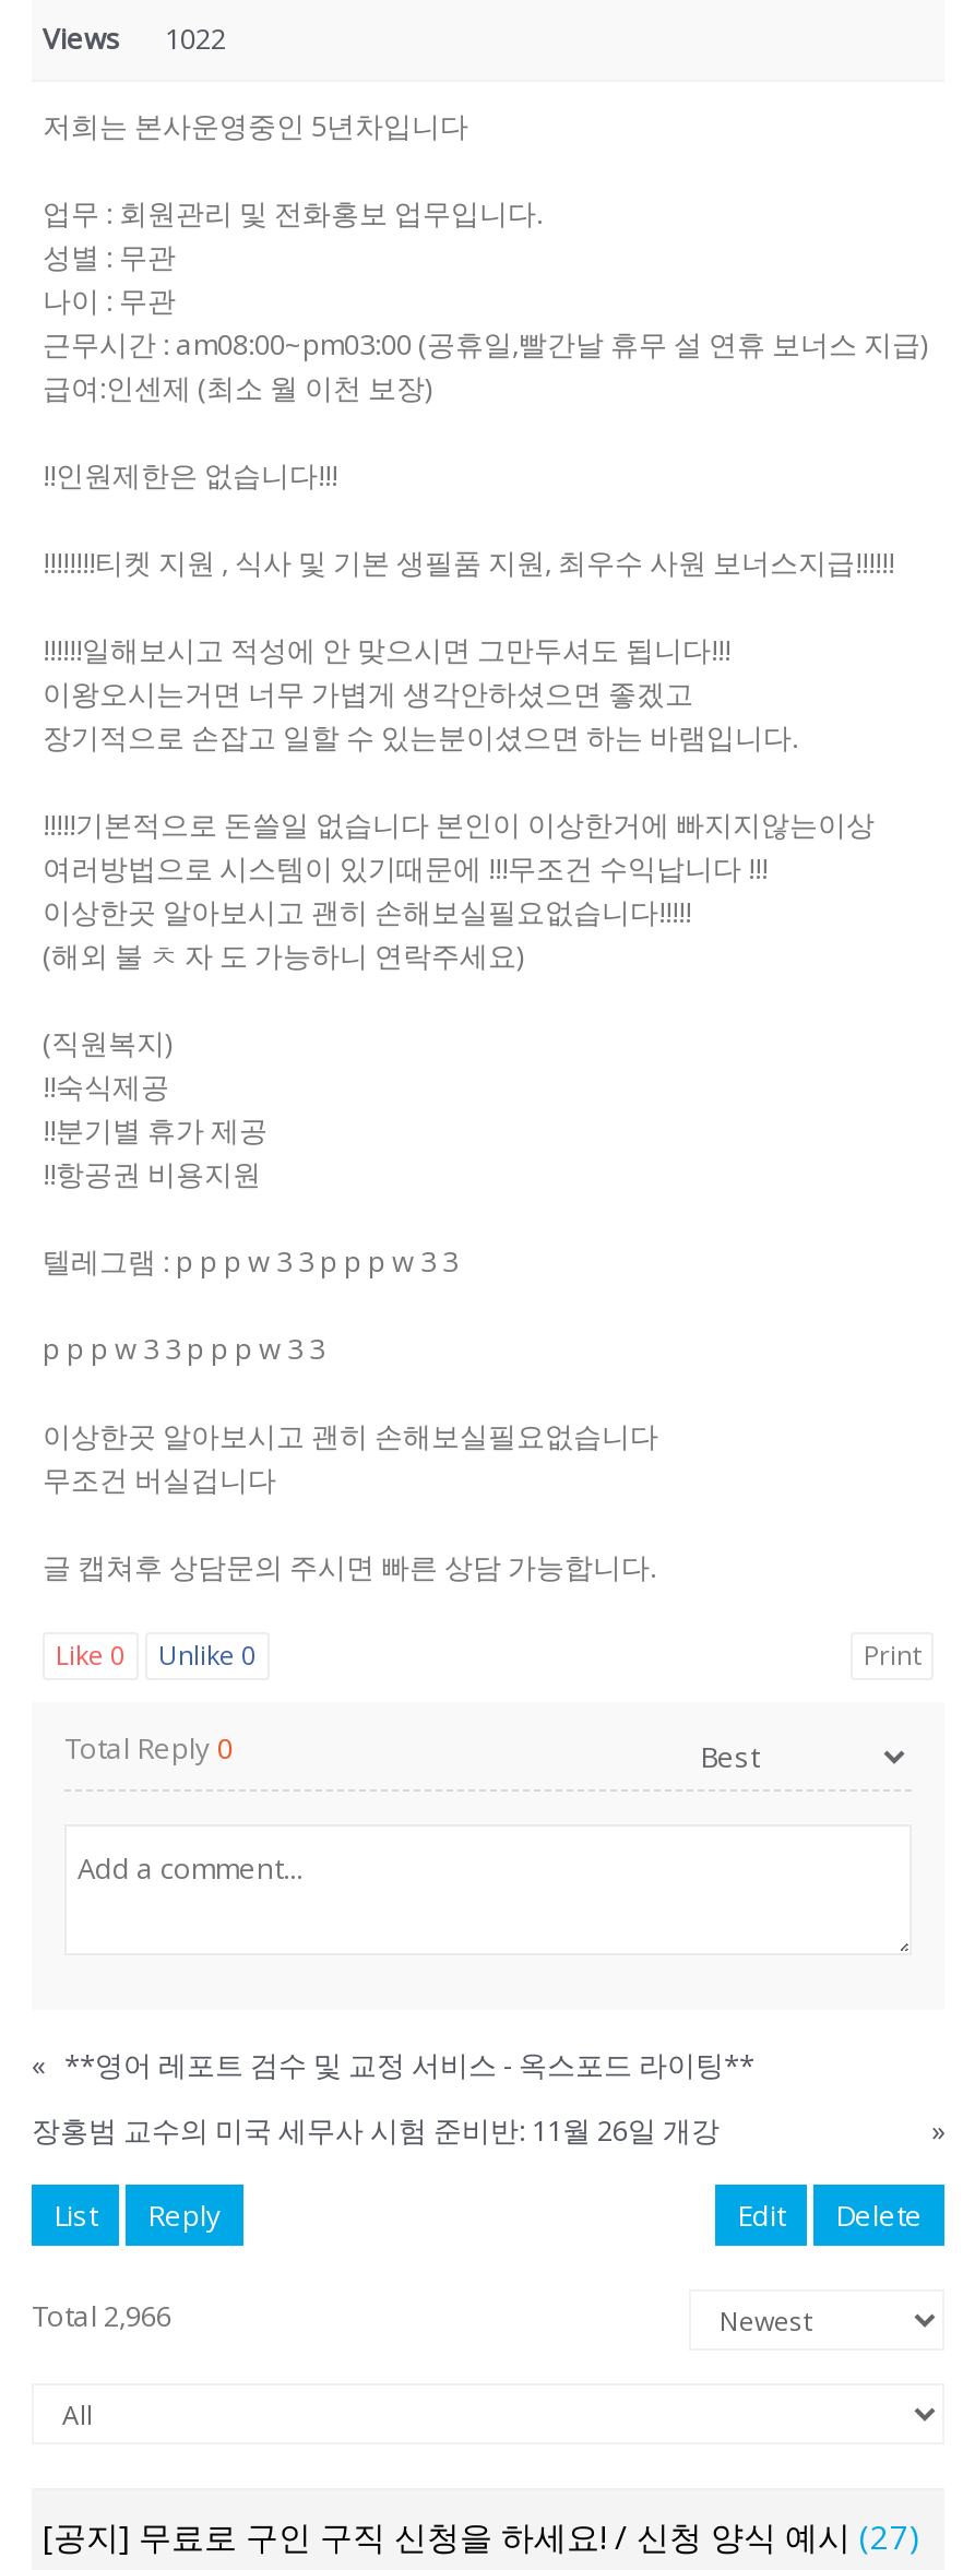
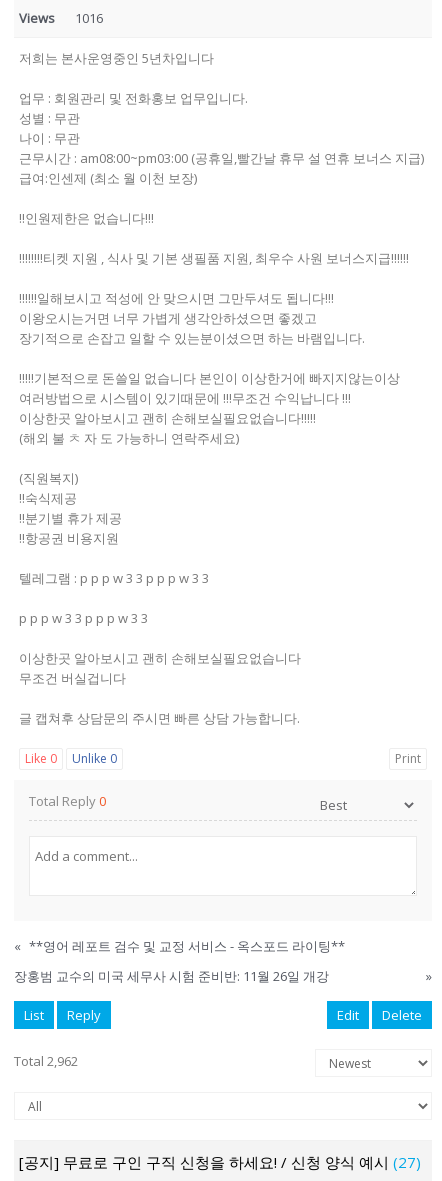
[43,19,226,58] Views 1022 -> [19,9,103,27] Views 1016
[32,2296,171,2335] Total 2,966 -> [14,1052,78,1070] Total 2,962

